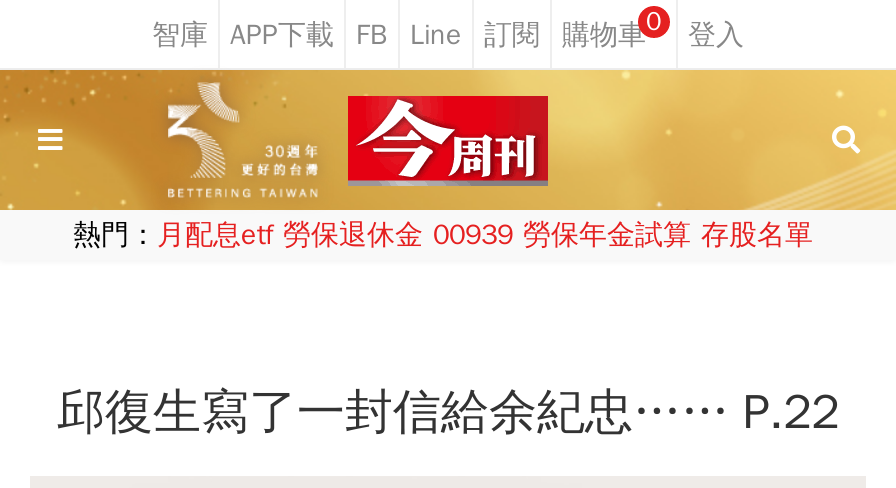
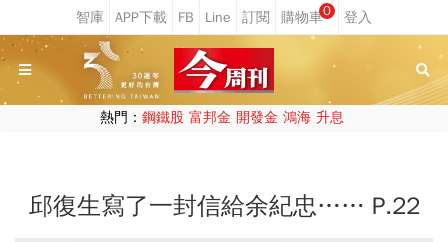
[73,218,813,252] 熱門：月配息etf 勞保退休金 00939 勞保年金試算 存股名單 -> [99,109,343,126] 熱門：鋼鐵股 富邦金 開發金 鴻海 升息

